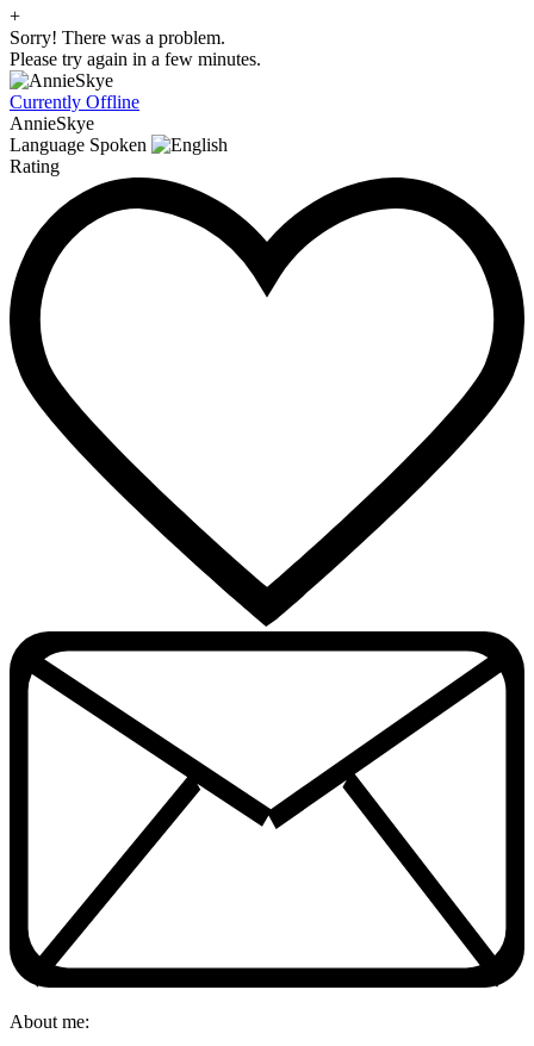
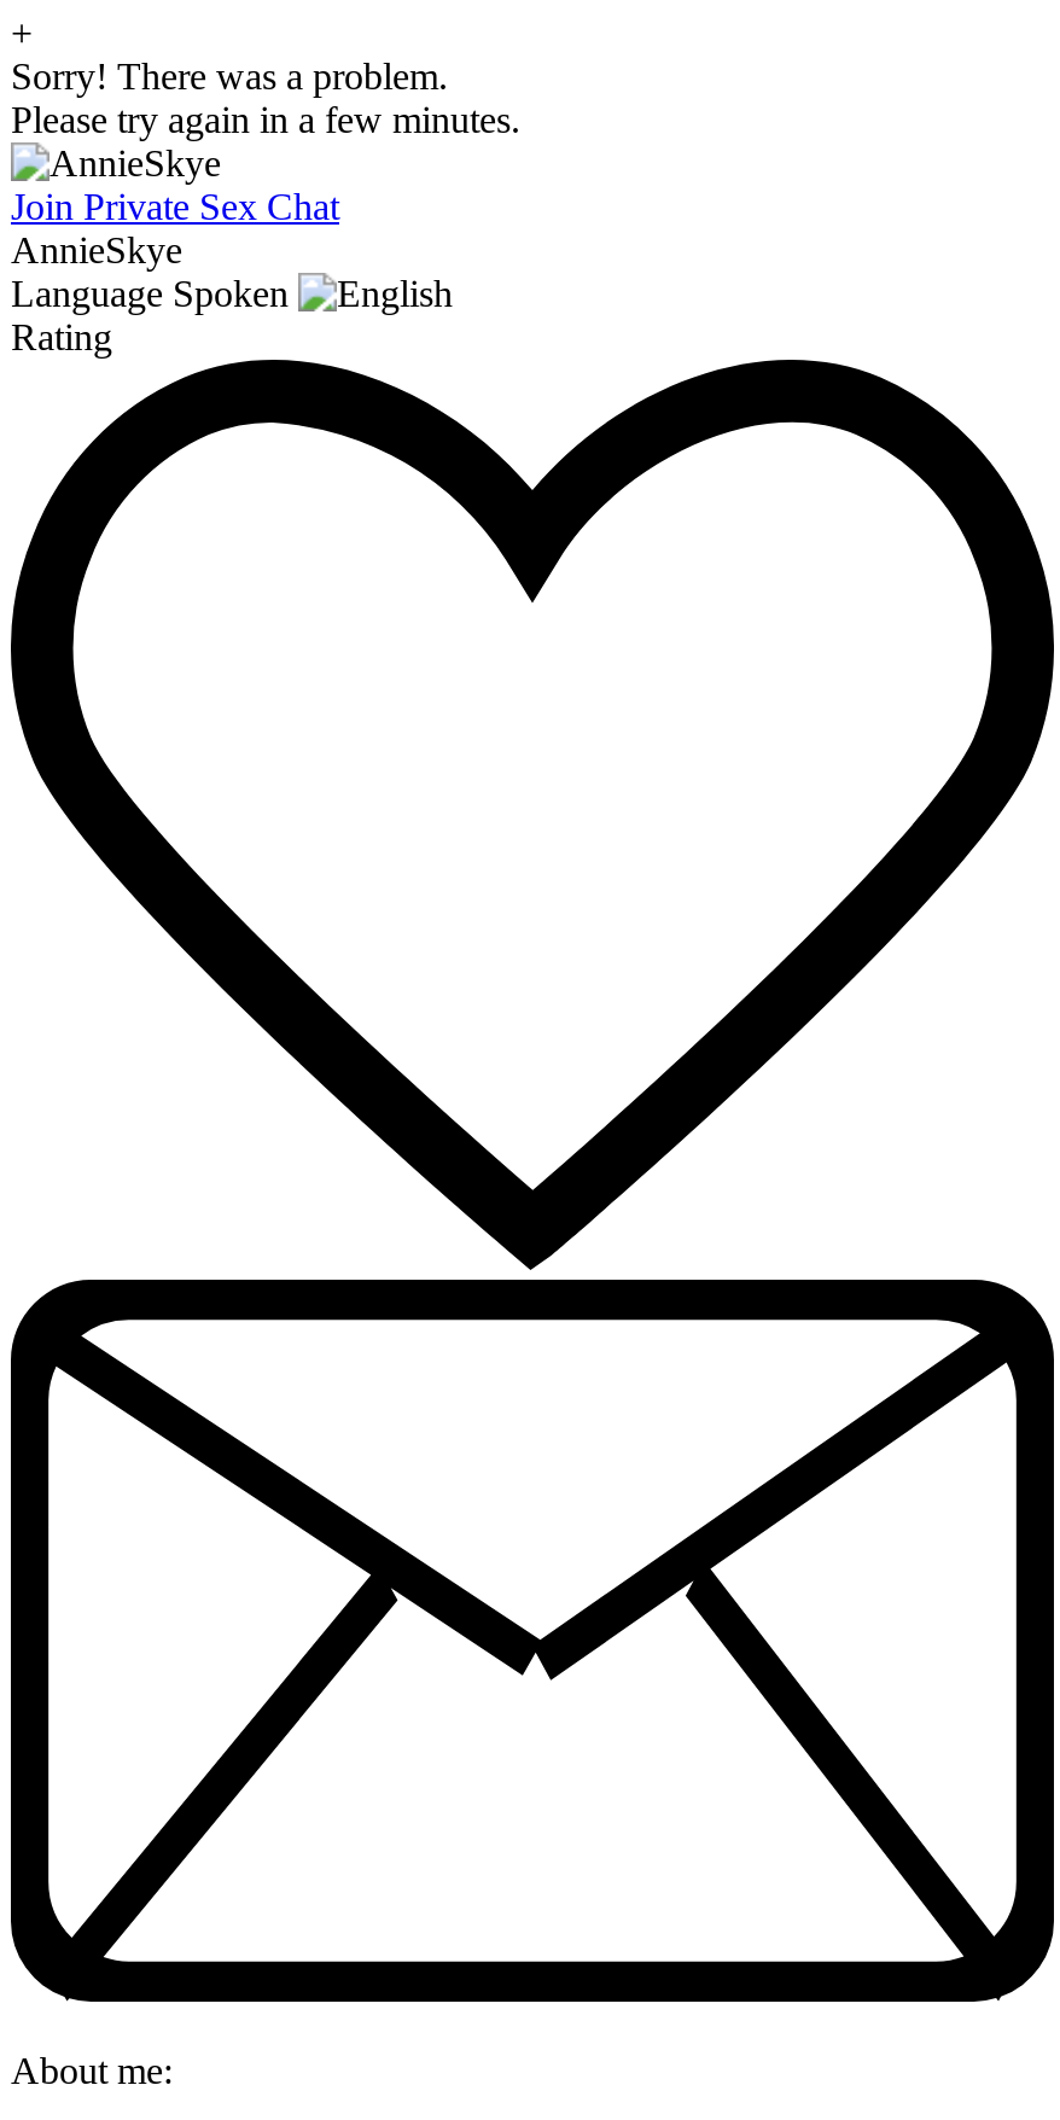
[10,92,139,112] Currently Offline -> [11,186,339,227] Join Private Sex Chat

